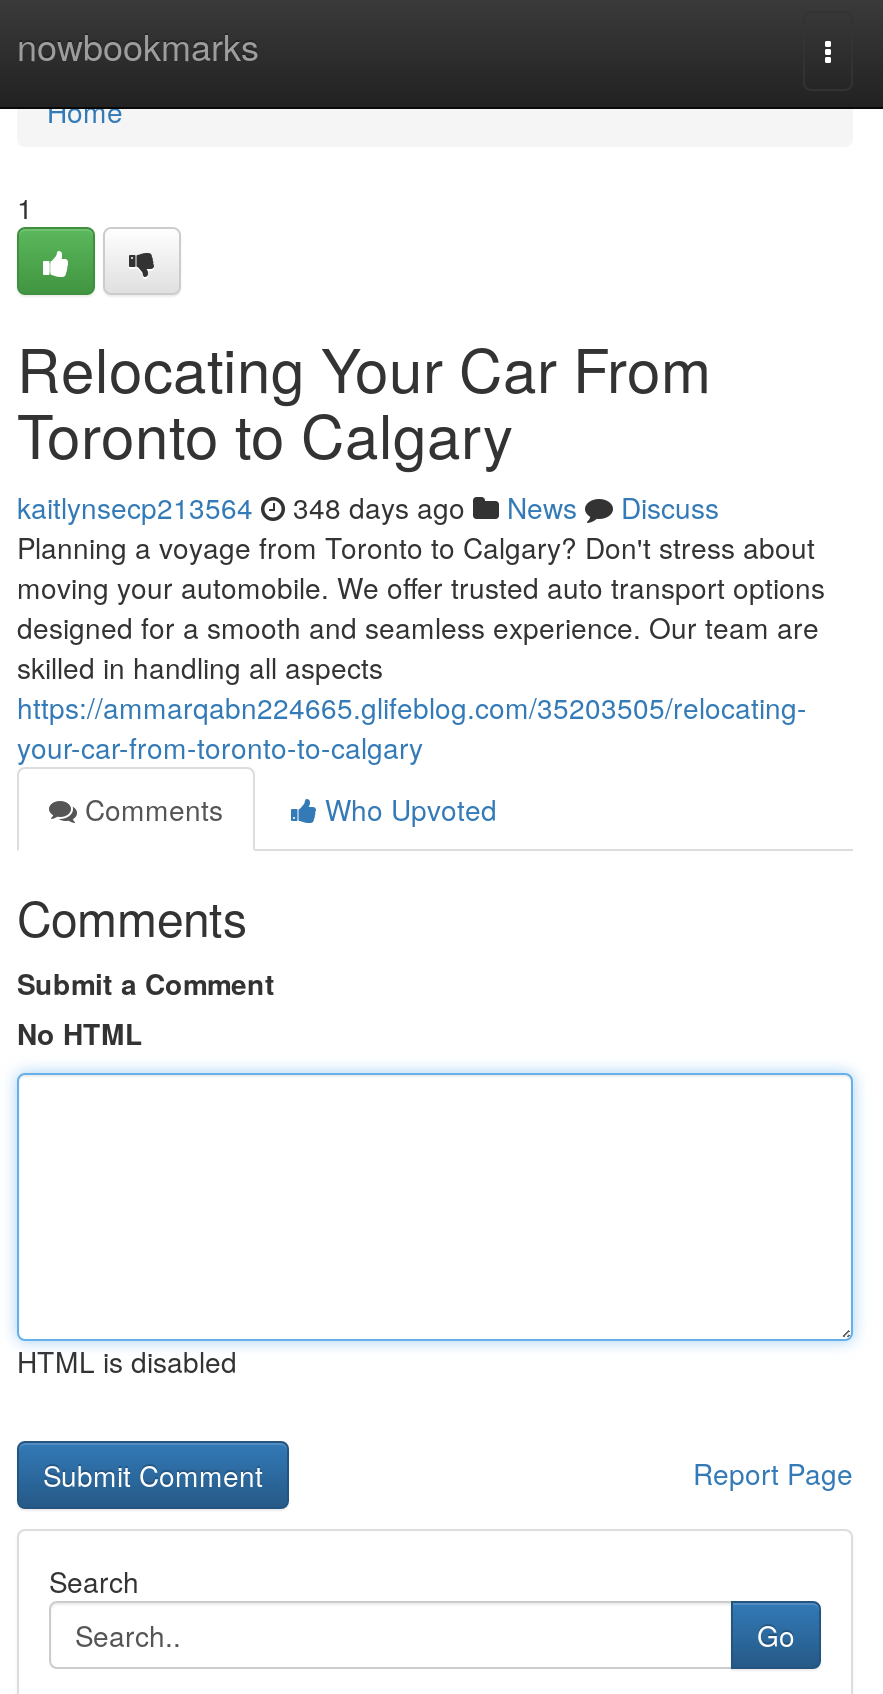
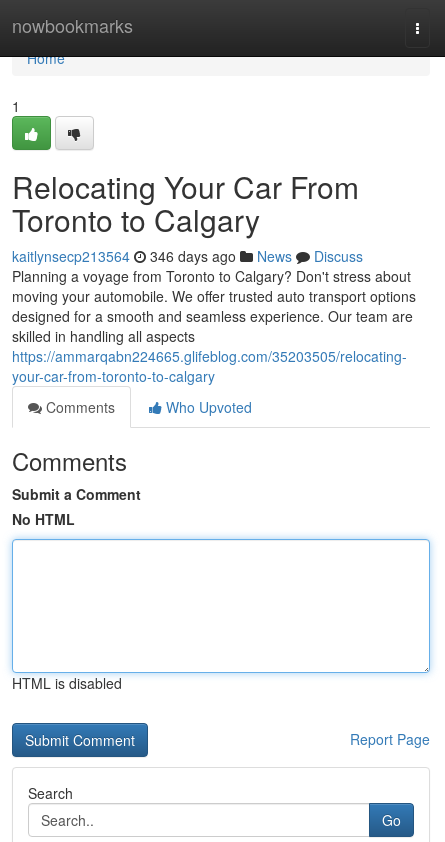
[17,487,719,527] kaitlynsecp213564 348 days ago News Discuss -> [12,246,363,266] kaitlynsecp213564 346 days ago News Discuss

